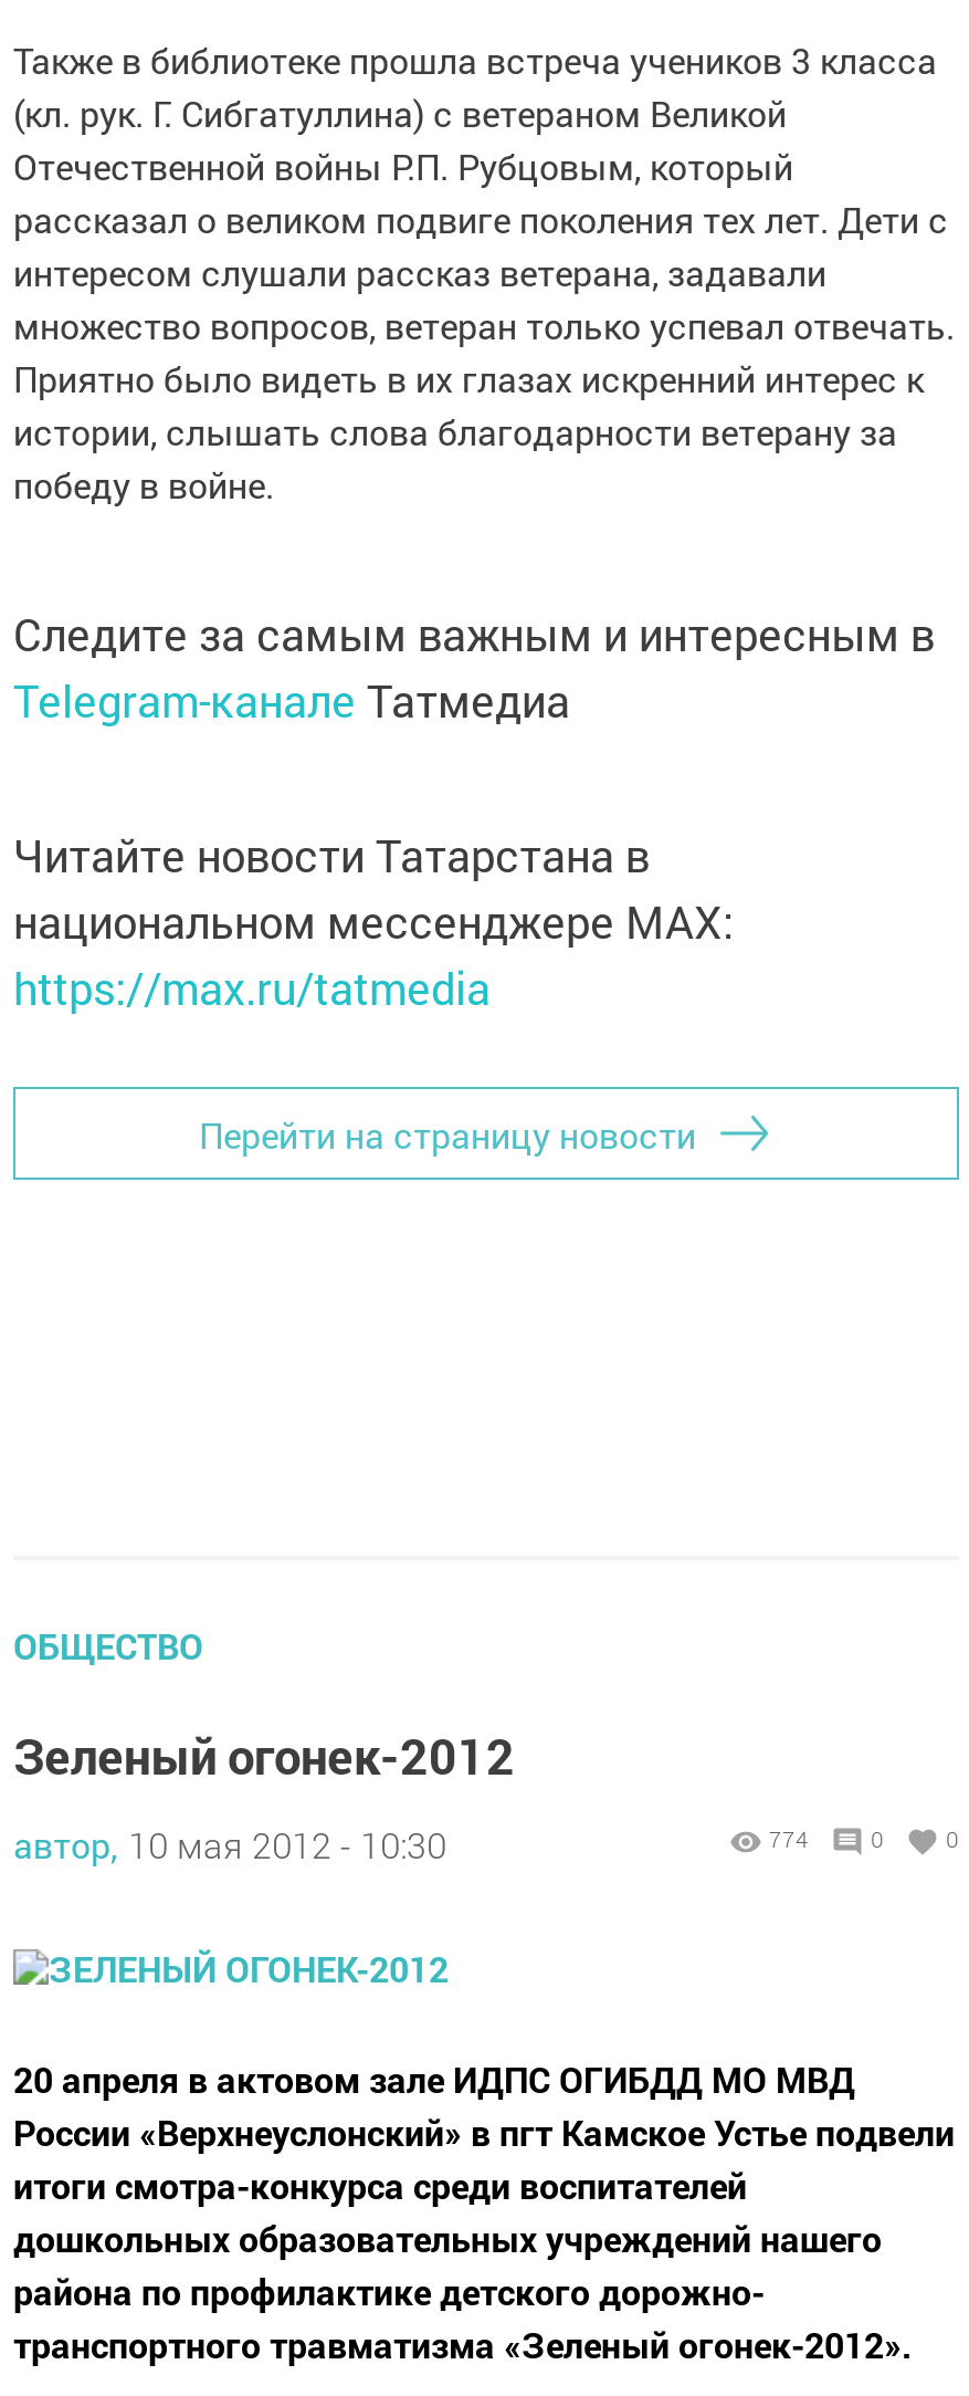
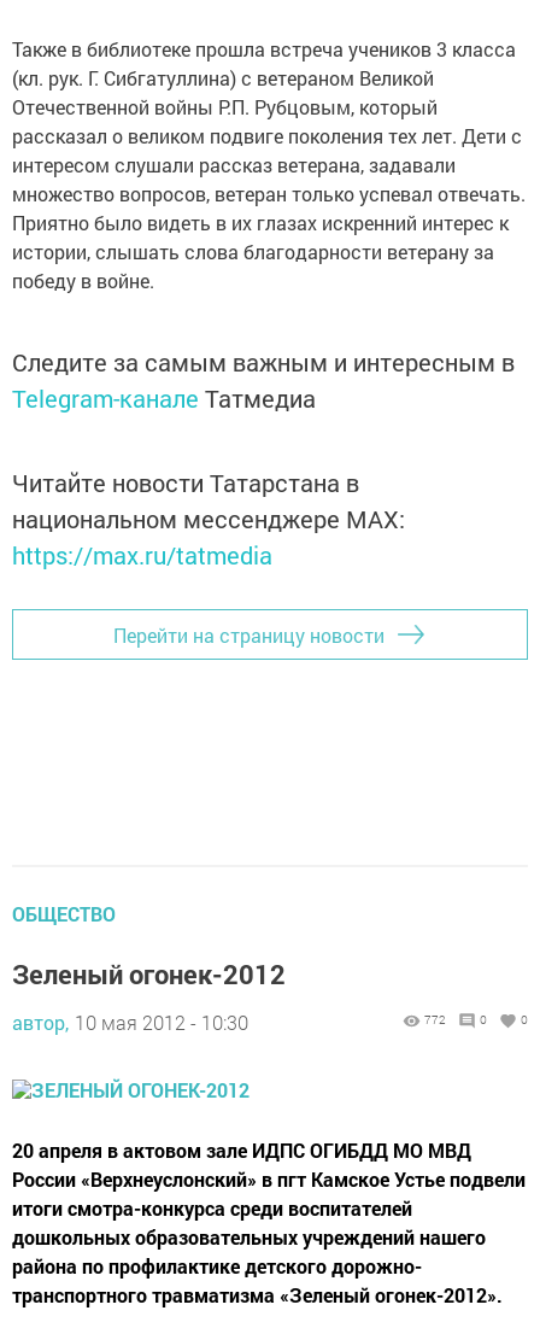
[769,1826,809,1855] 774 -> [424,1012,446,1028] 772

